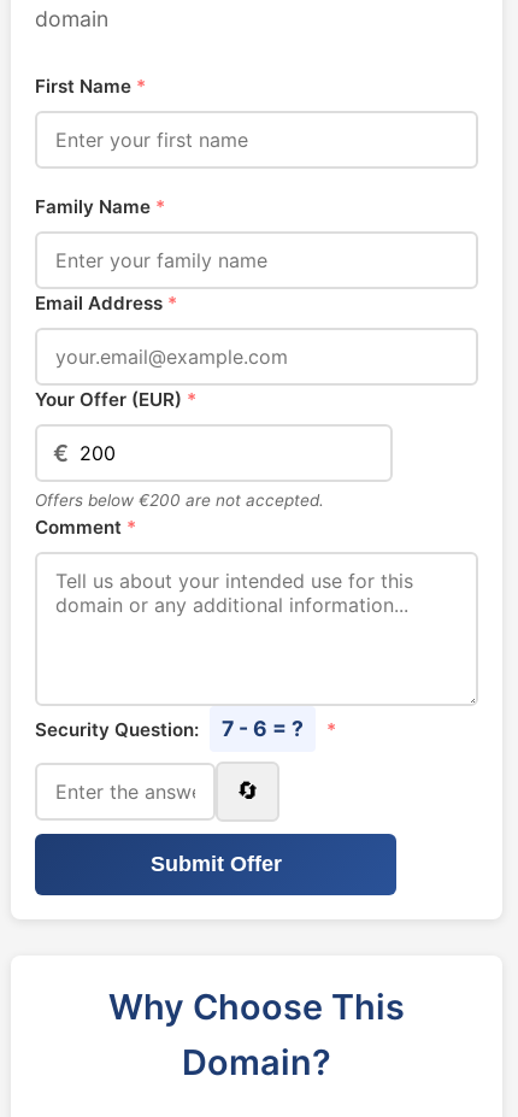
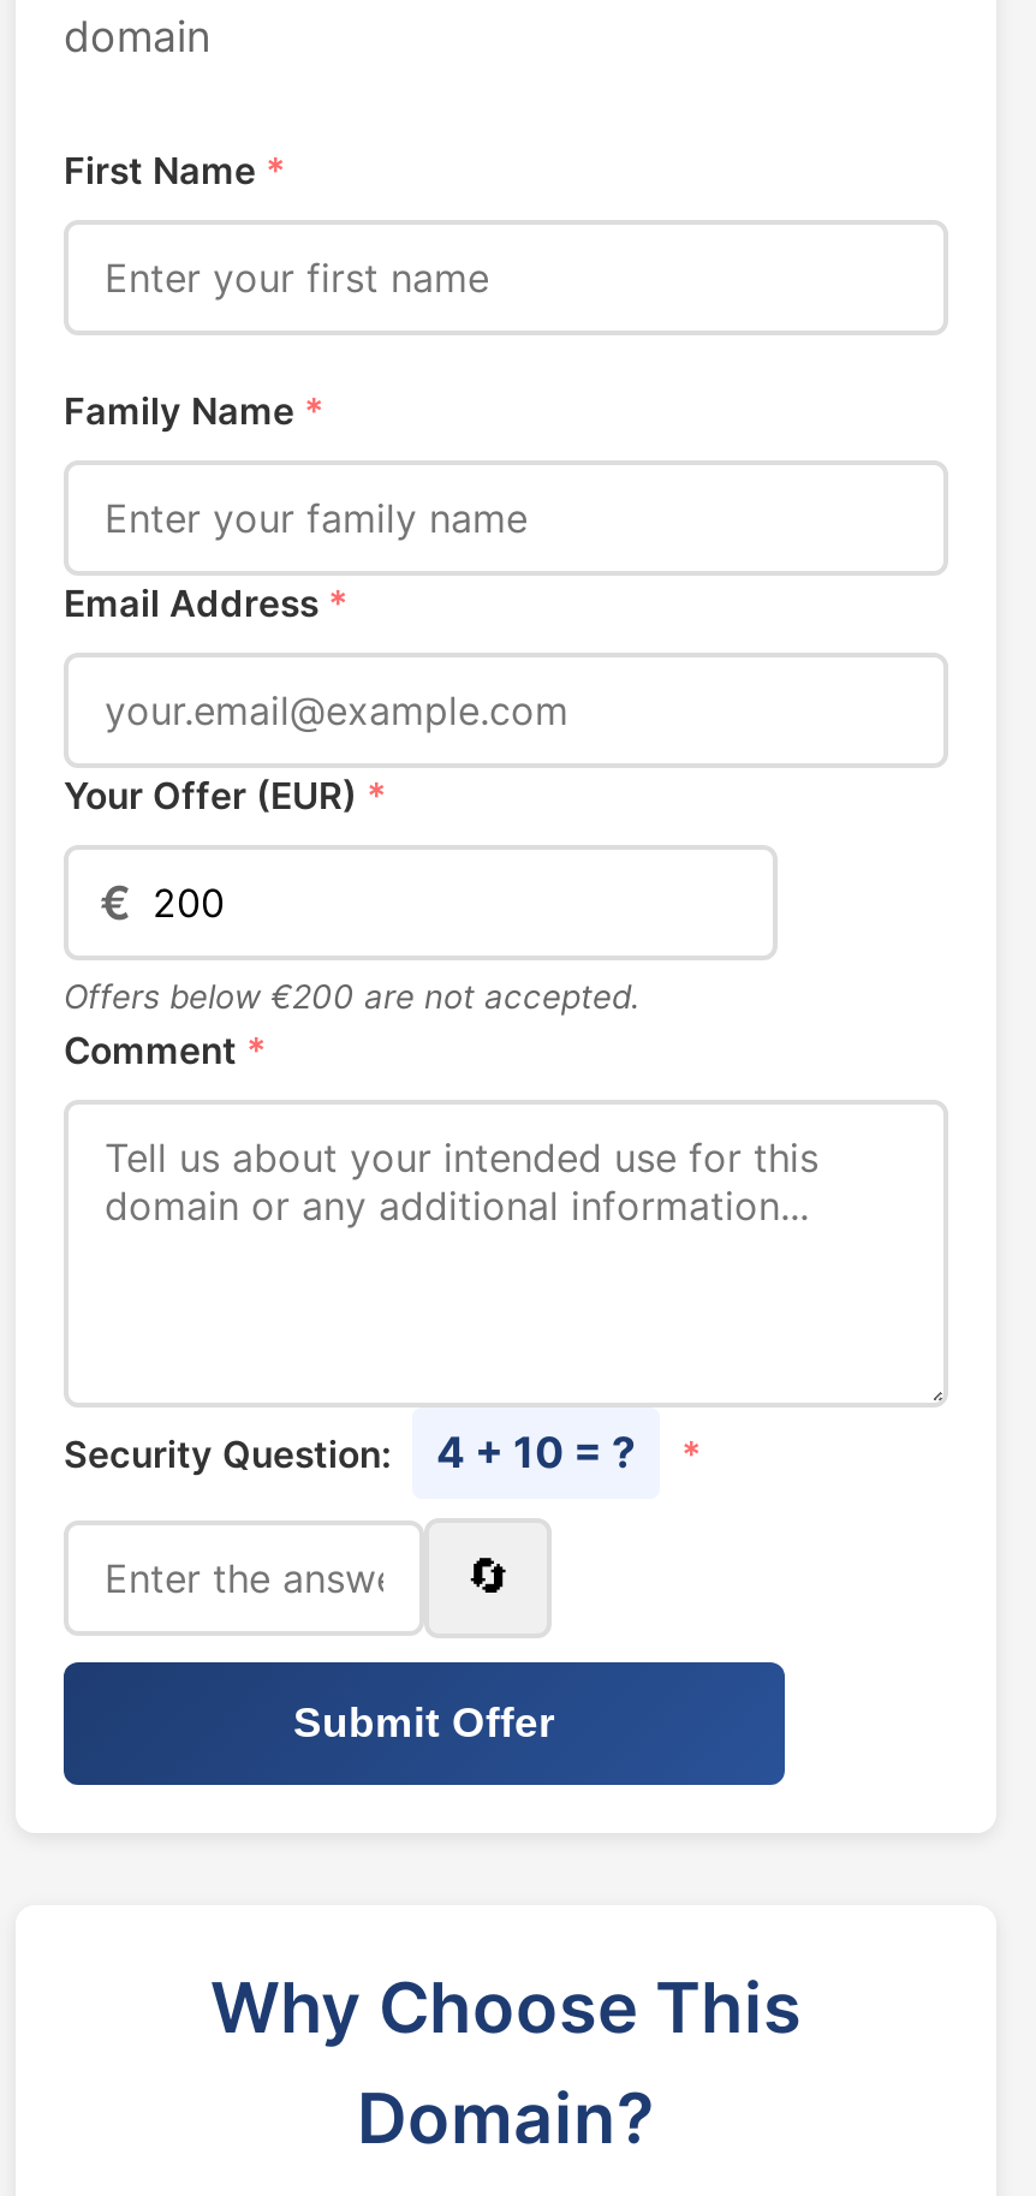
[222,716,304,741] 7 - 6 = ? -> [436,1427,636,1477] 4 + 10 = ?

